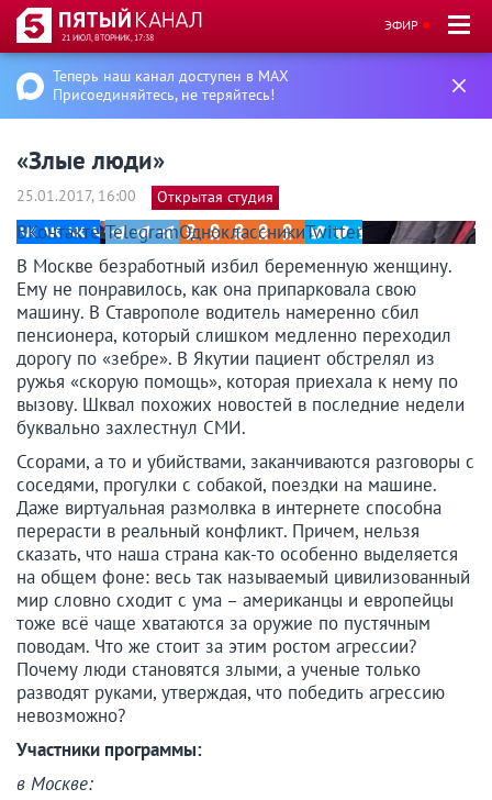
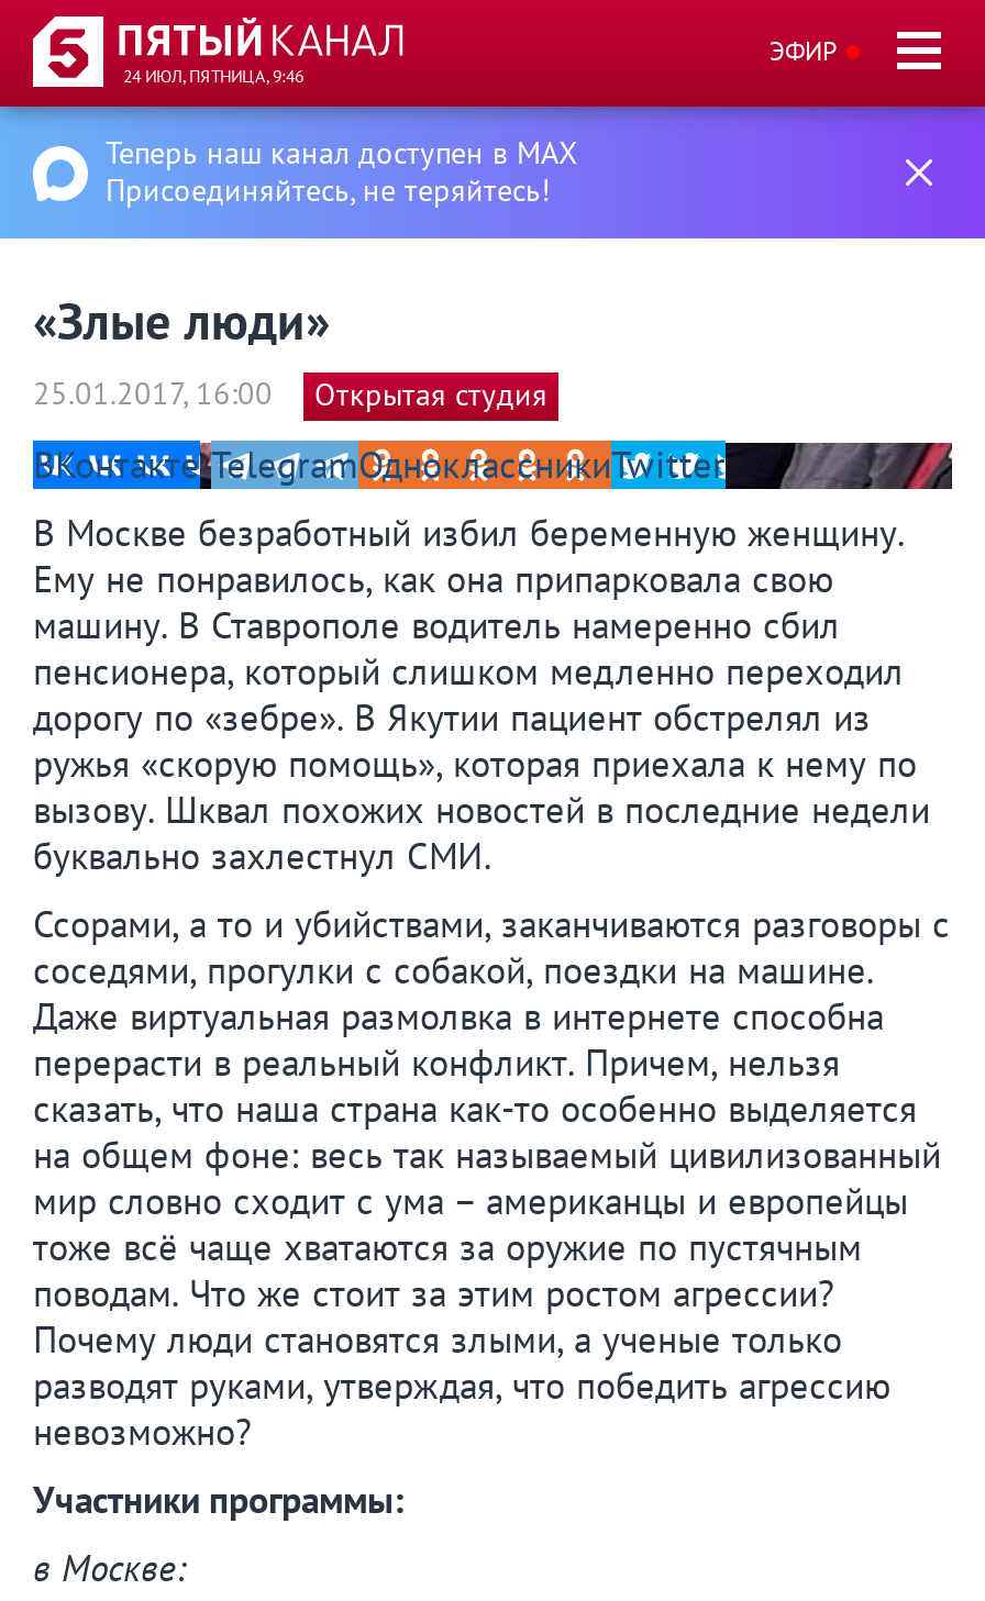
[62,32,154,43] 21 ИЮЛ, ВТОРНИК, 17:38 -> [123,65,303,87] 24 ИЮЛ, ПЯТНИЦА, 9:46

